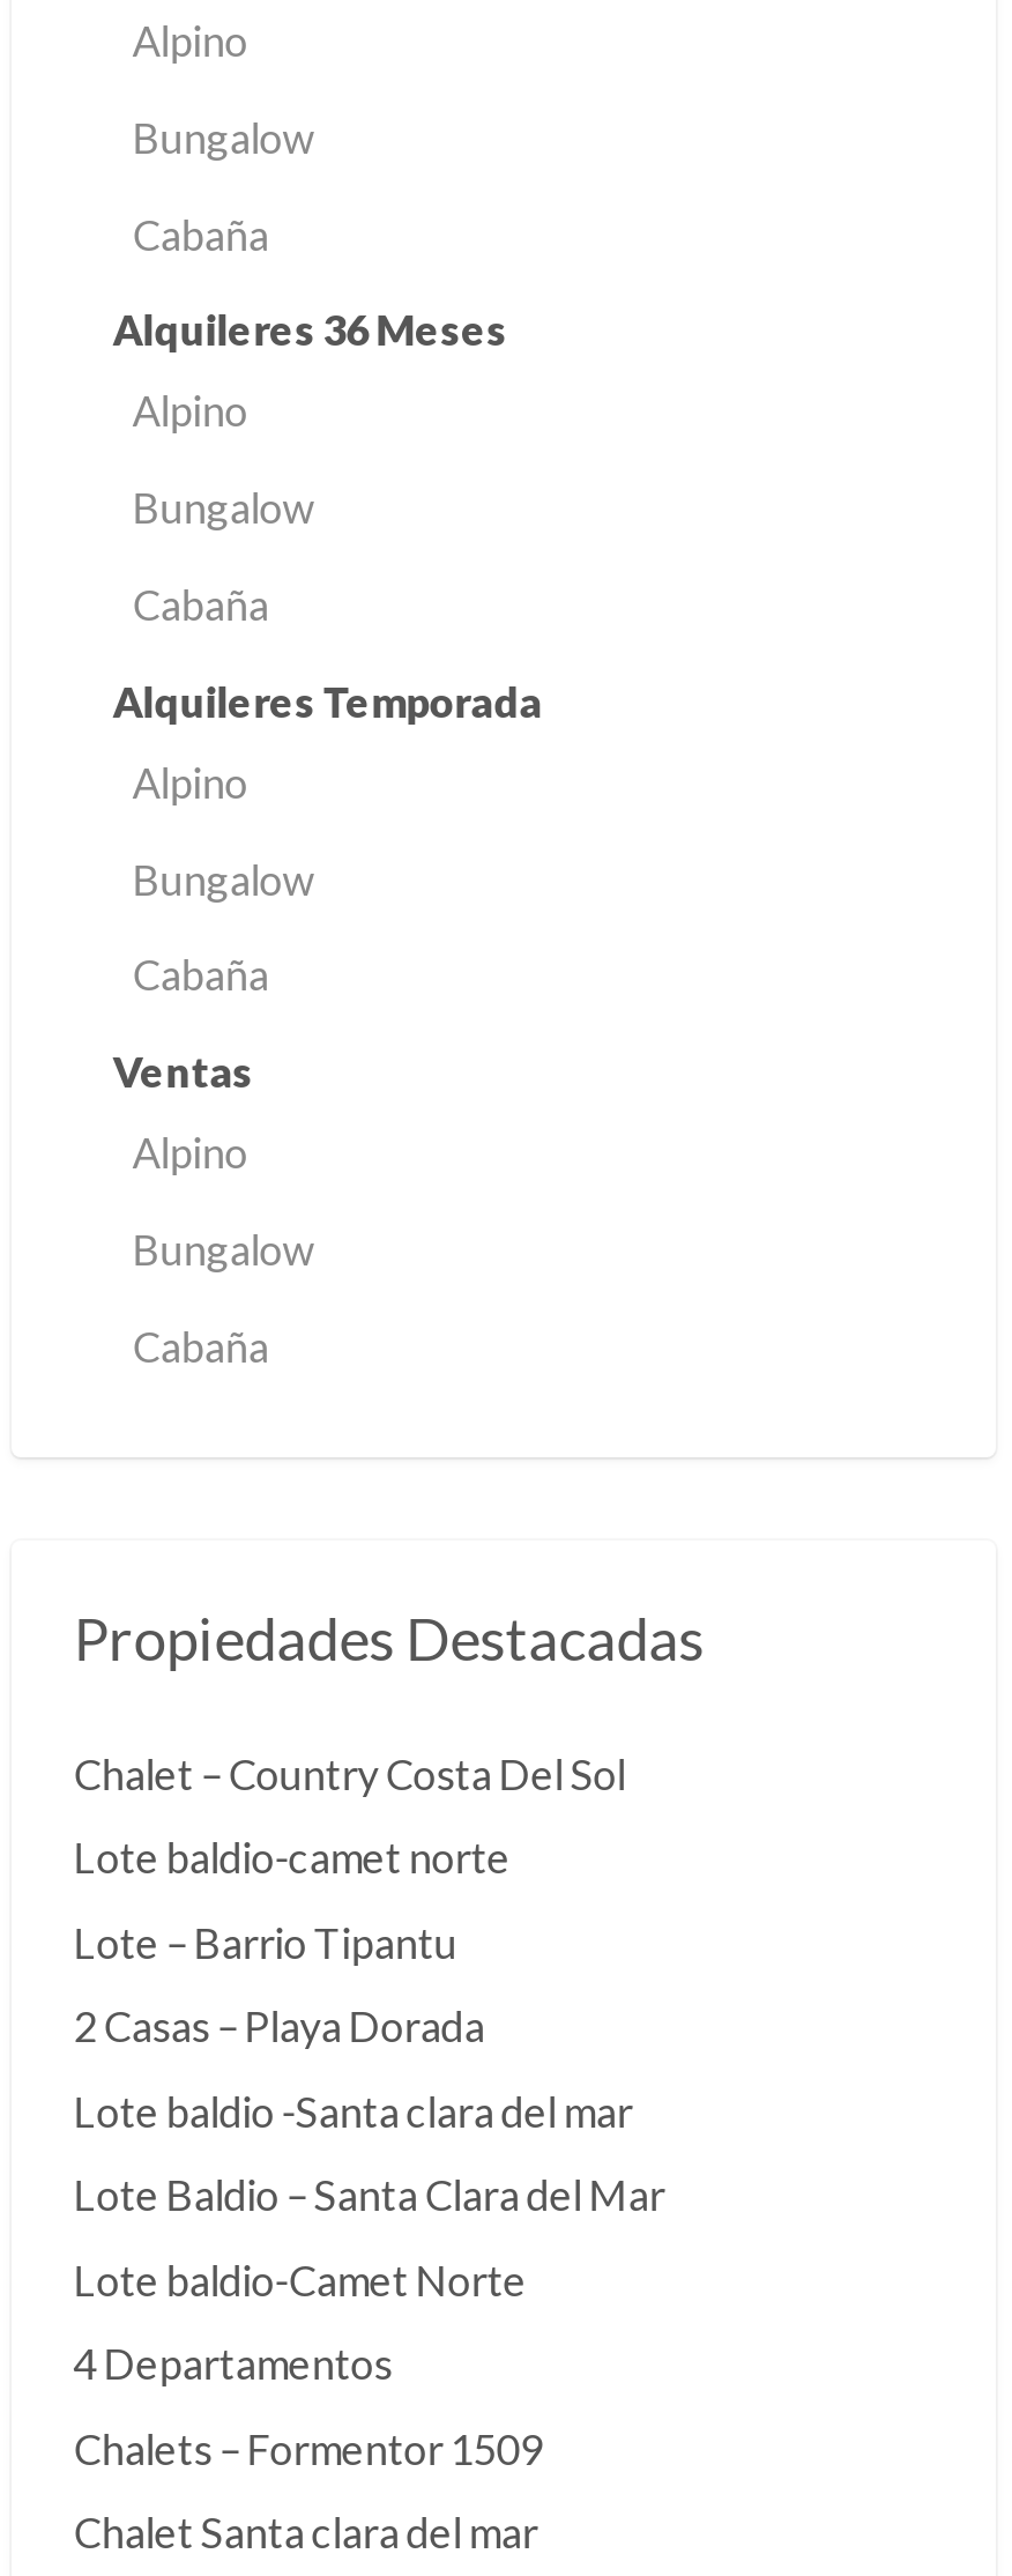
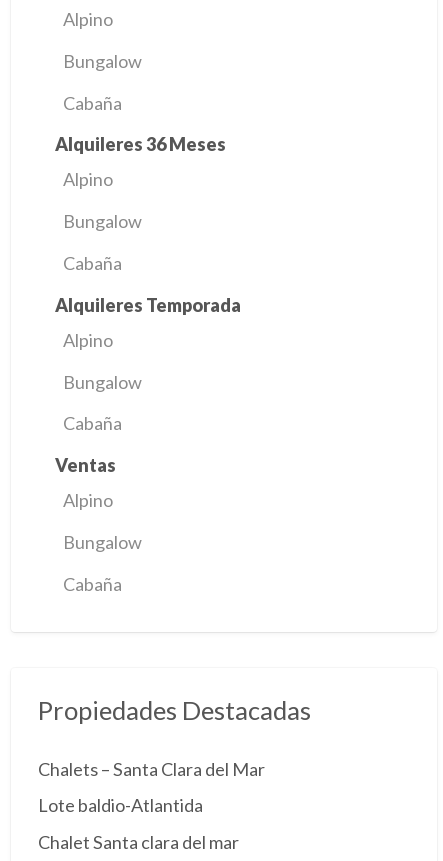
[73,1748,665,2473] Chalet – Country Costa Del Sol | Lote baldio-camet norte | Lote – Barrio Tipantu | 2 Casas – Playa Dorada | Lote baldio -Santa clara del mar | Lote Baldio – Santa Clara del Mar | Lote baldio-Camet Norte | 4 Departamentos | Chalets – Formentor 1509 -> [38,758,265,816] Chalets – Santa Clara del Mar | Lote baldio-Atlantida

